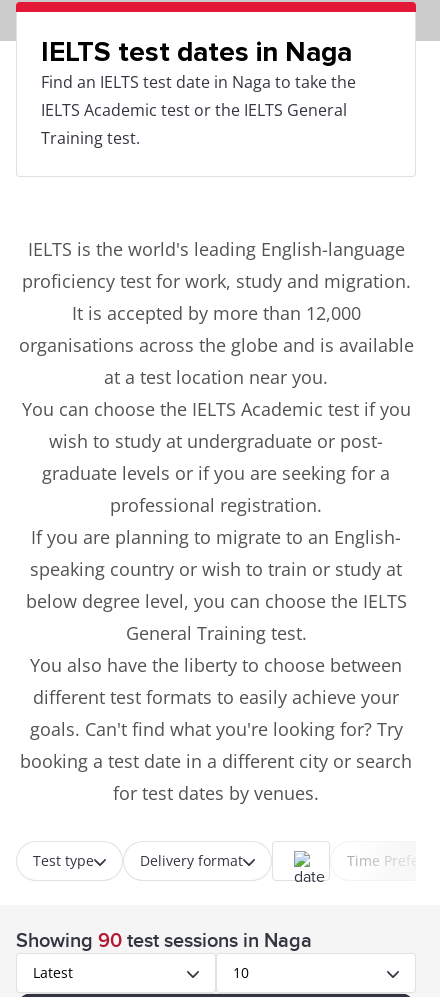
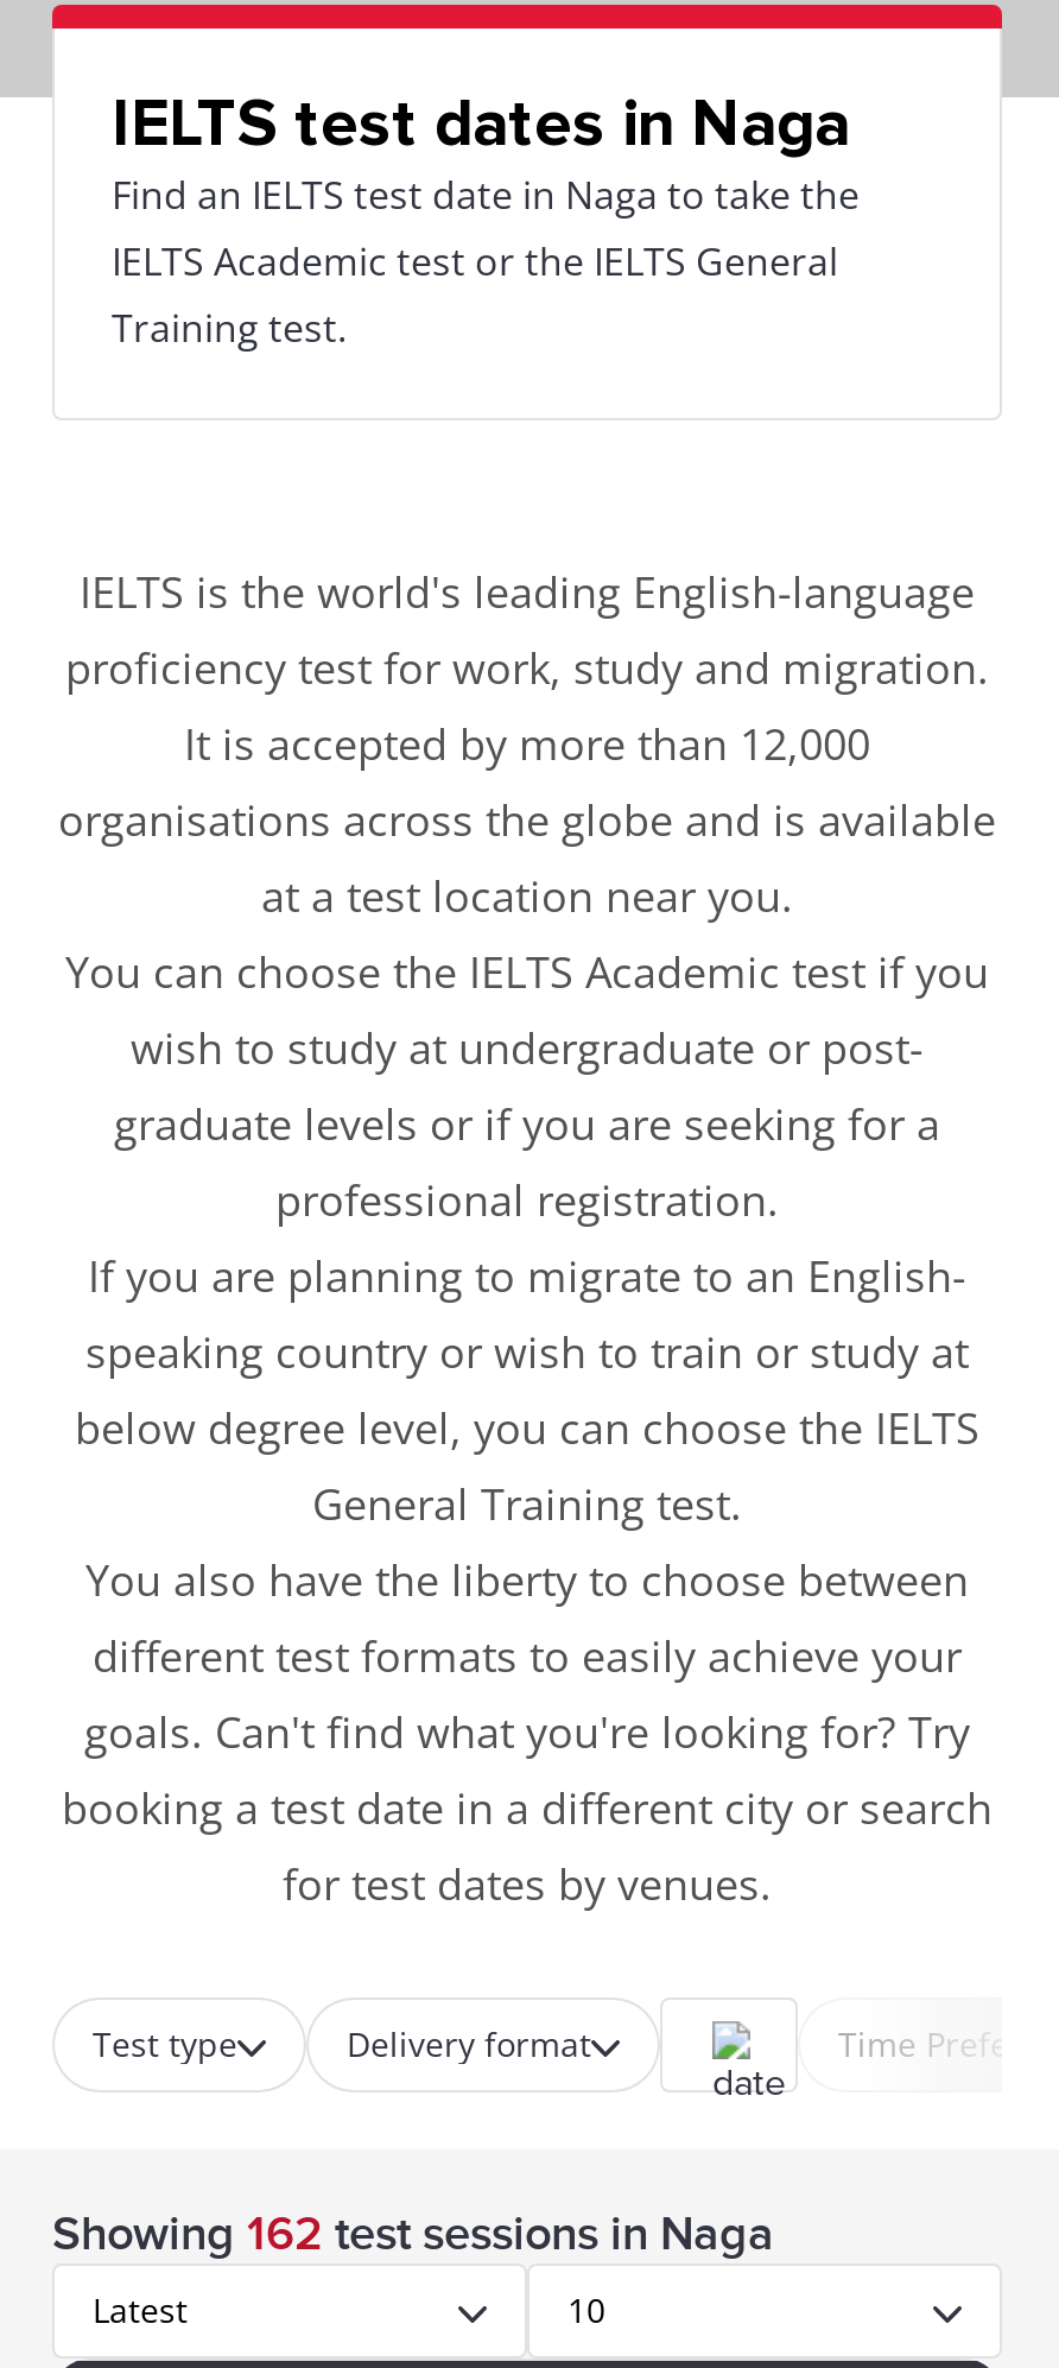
[16,929,312,953] Showing 90 test sessions in Naga -> [52,2206,774,2263] Showing 162 test sessions in Naga

